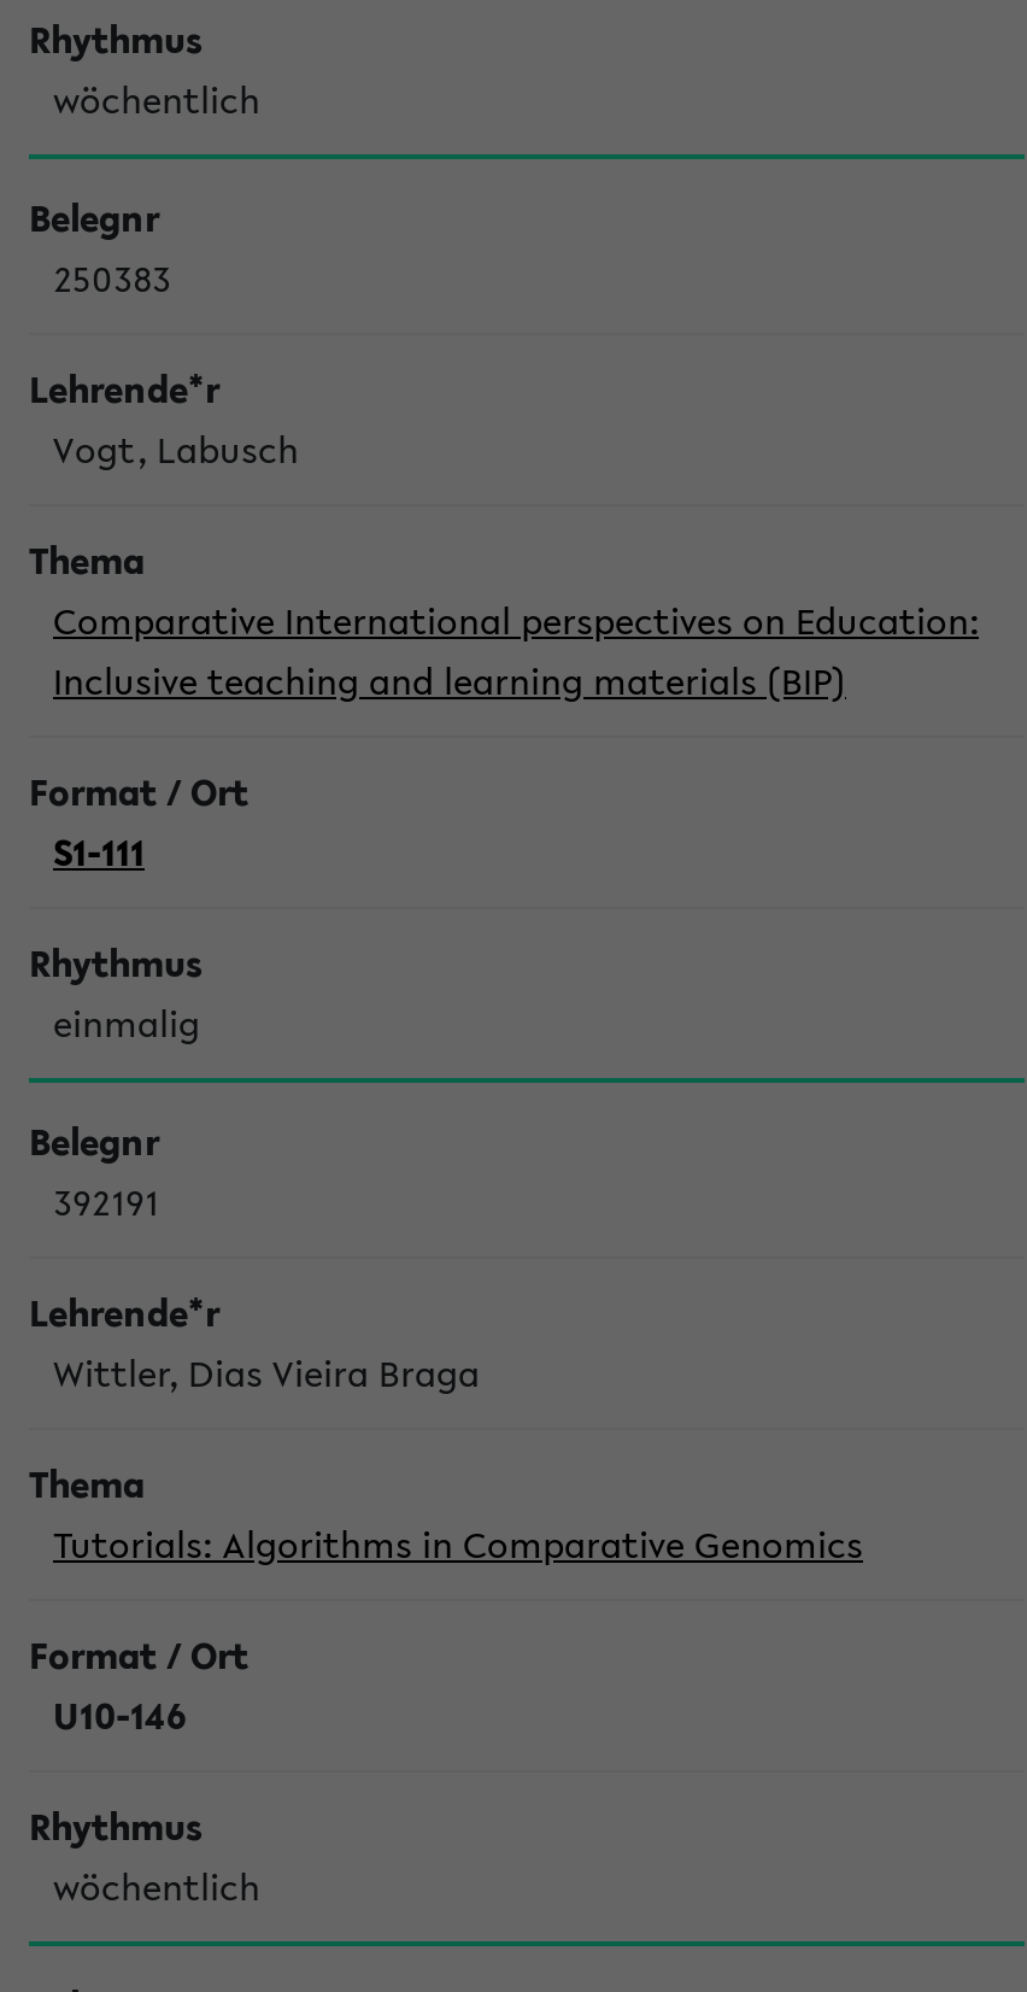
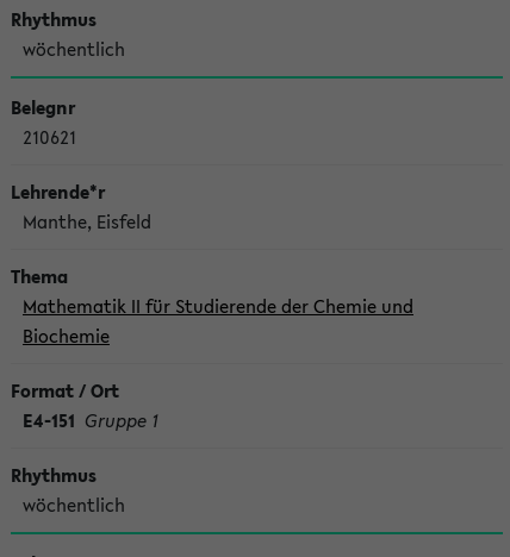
[53,251,979,1741] 250383 | Vogt, Labusch | Comparative International perspectives on Education: | Inclusive teaching and learning materials (BIP) | S1-111 | einmalig | 392191 | Wittler, Dias Vieira Braga | Tutorials: Algorithms in Comparative Genomics | U10-146 -> [23,124,413,433] 210621 | Manthe, Eisfeld | Mathematik II für Studierende der Chemie und | Biochemie | E4-151 Gruppe 1

